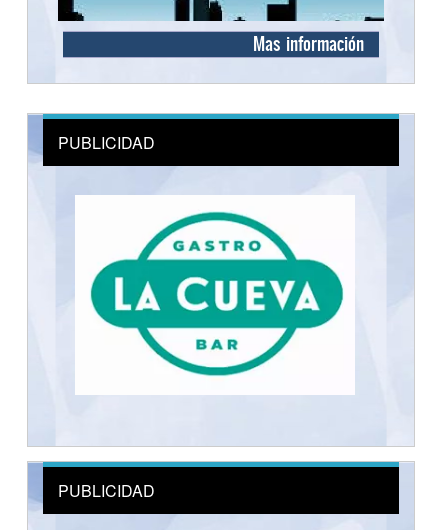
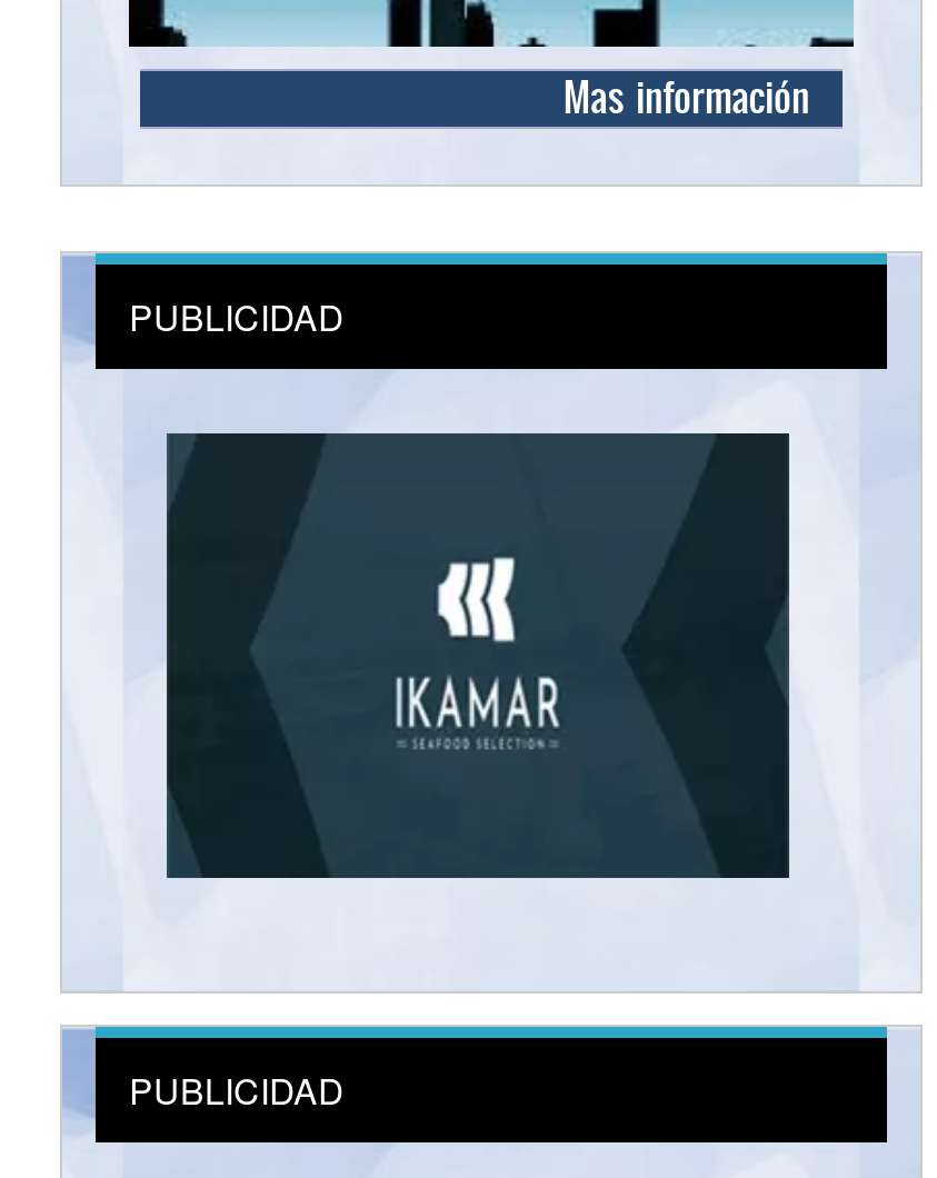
[75,195,355,395] [image] -> [165,431,791,880] [image]

